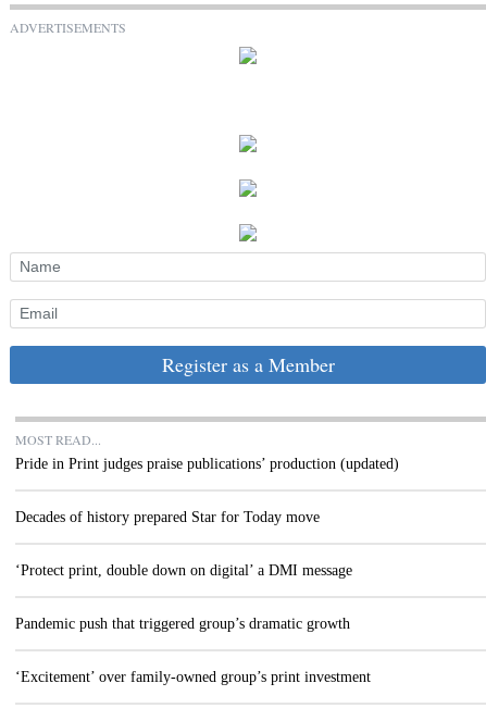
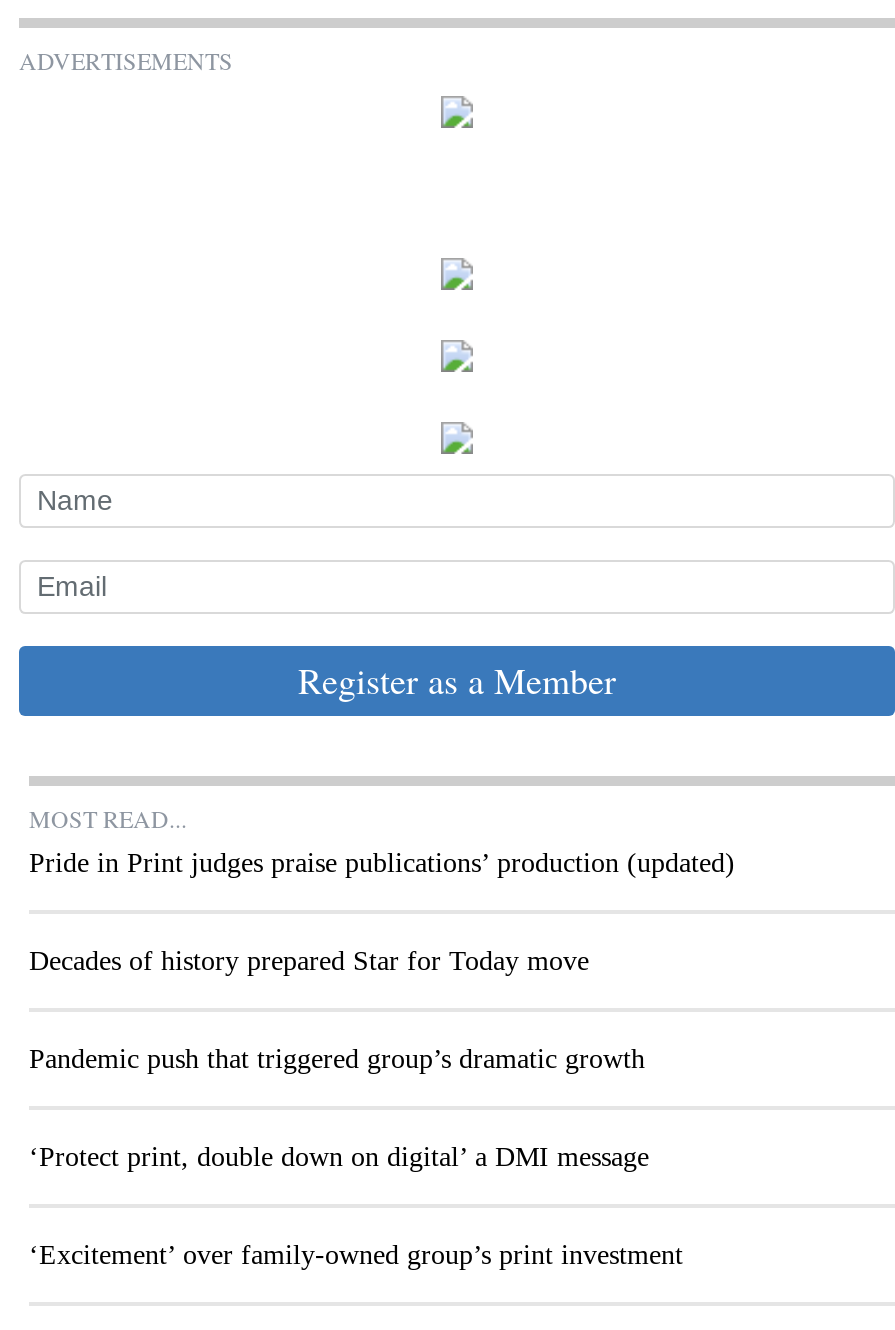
moved [15,562,352,578] -> [29,1141,649,1171]: ‘Protect print, double down on digital’ a DMI message
moved [15,615,350,631] -> [29,1043,645,1073]: Pandemic push that triggered group’s dramatic growth

